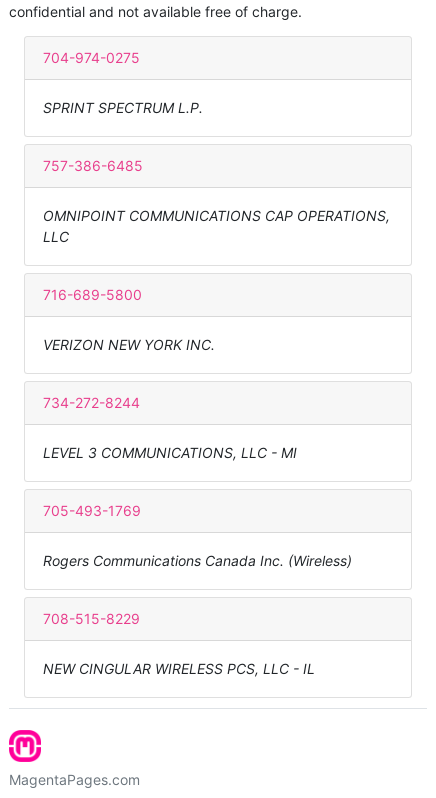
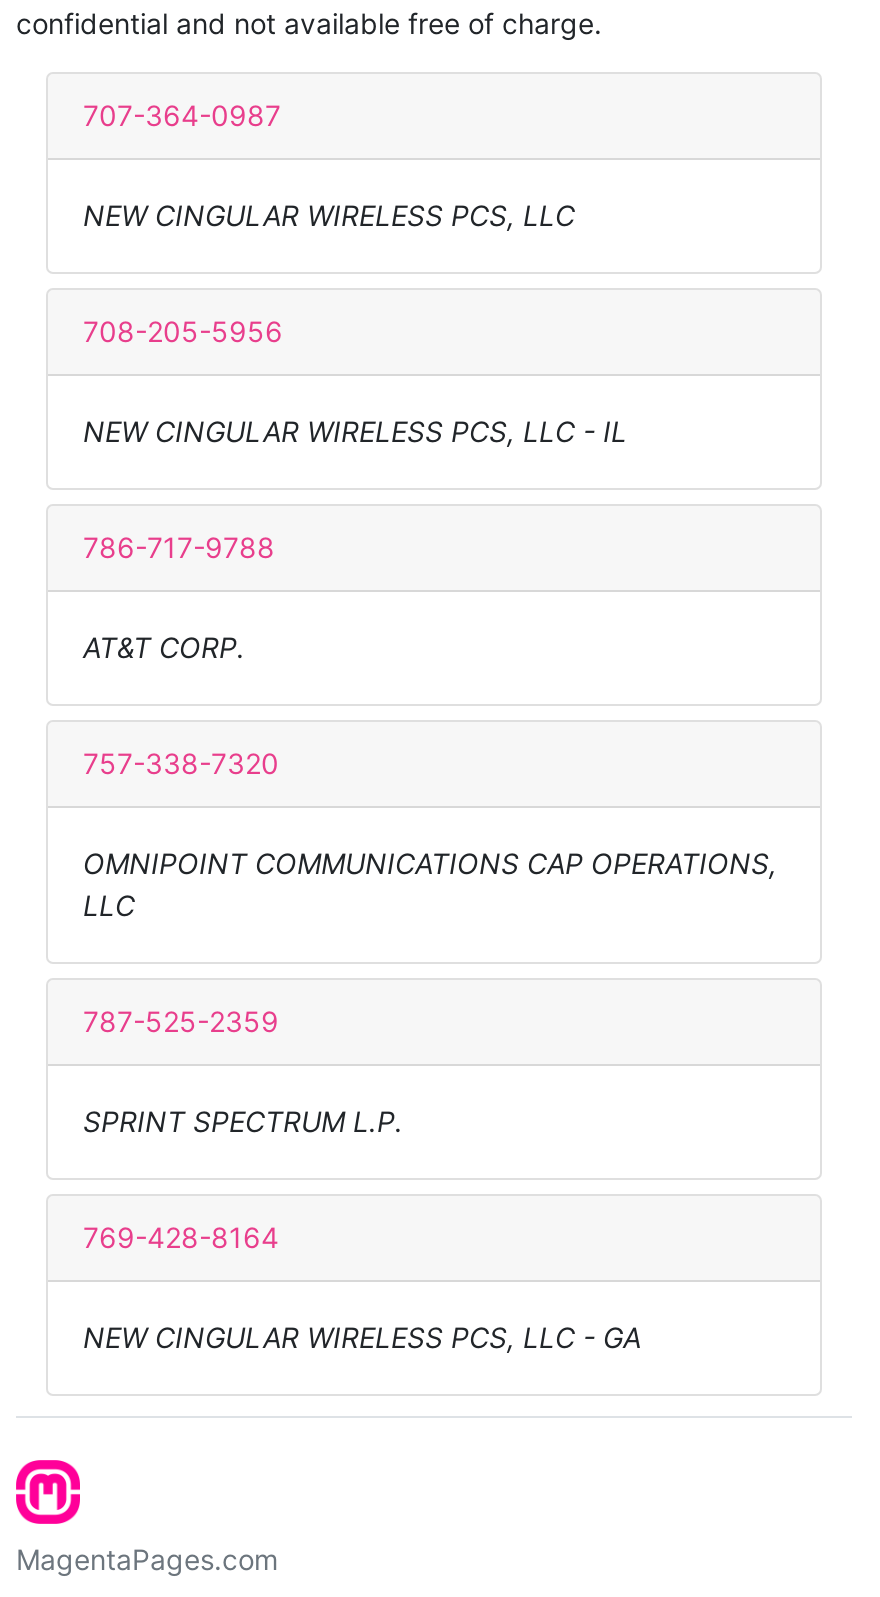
[42,49,142,174] 704-974-0275 | 757-386-6485 -> [83,98,575,780] 707-364-0987 | NEW CINGULAR WIRELESS PCS, LLC | 708-205-5956 | 786-717-9788 | AT&T CORP. | 757-338-7320
moved [42,99,202,116] -> [83,1104,403,1138]: SPRINT SPECTRUM L.P.
moved [42,207,389,245] -> [83,846,777,922]: OMNIPOINT COMMUNICATIONS CAP OPERATIONS, | LLC
[42,286,351,627] 716-689-5800 | VERIZON NEW YORK INC. | 734-272-8244 | LEVEL 3 COMMUNICATIONS, LLC - MI | 705-493-1769 | Rogers Communications Canada Inc. (Wireless) | 708-515-8229 -> [83,1004,641,1354] 787-525-2359 | 769-428-8164 | NEW CINGULAR WIRELESS PCS, LLC - GA
moved [42,660,314,677] -> [83,414,627,448]: NEW CINGULAR WIRELESS PCS, LLC - IL

